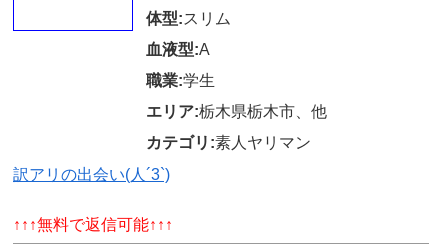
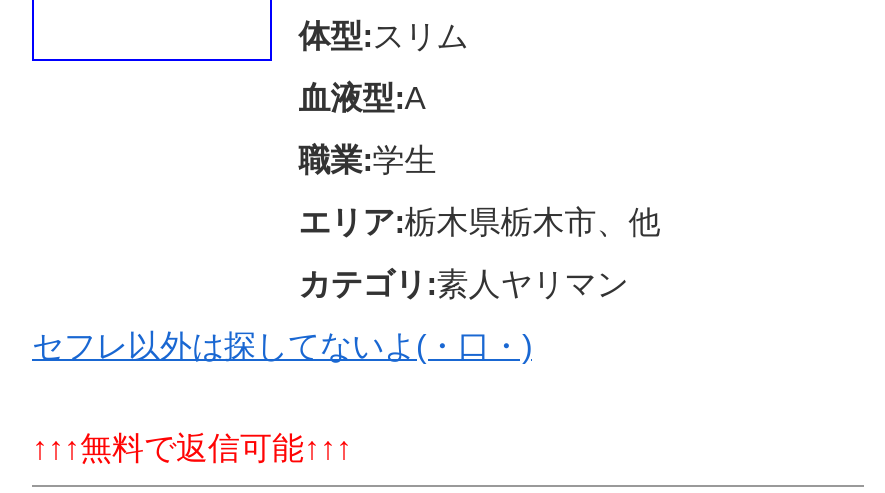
[13,165,170,182] 訳アリの出会い(人´3`) -> [32,330,532,364] セフレ以外は探してないよ(・口・)

